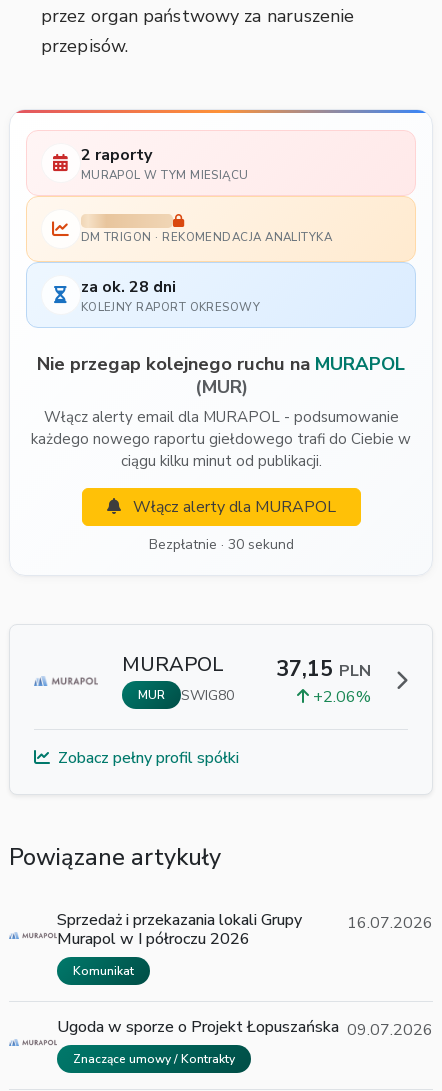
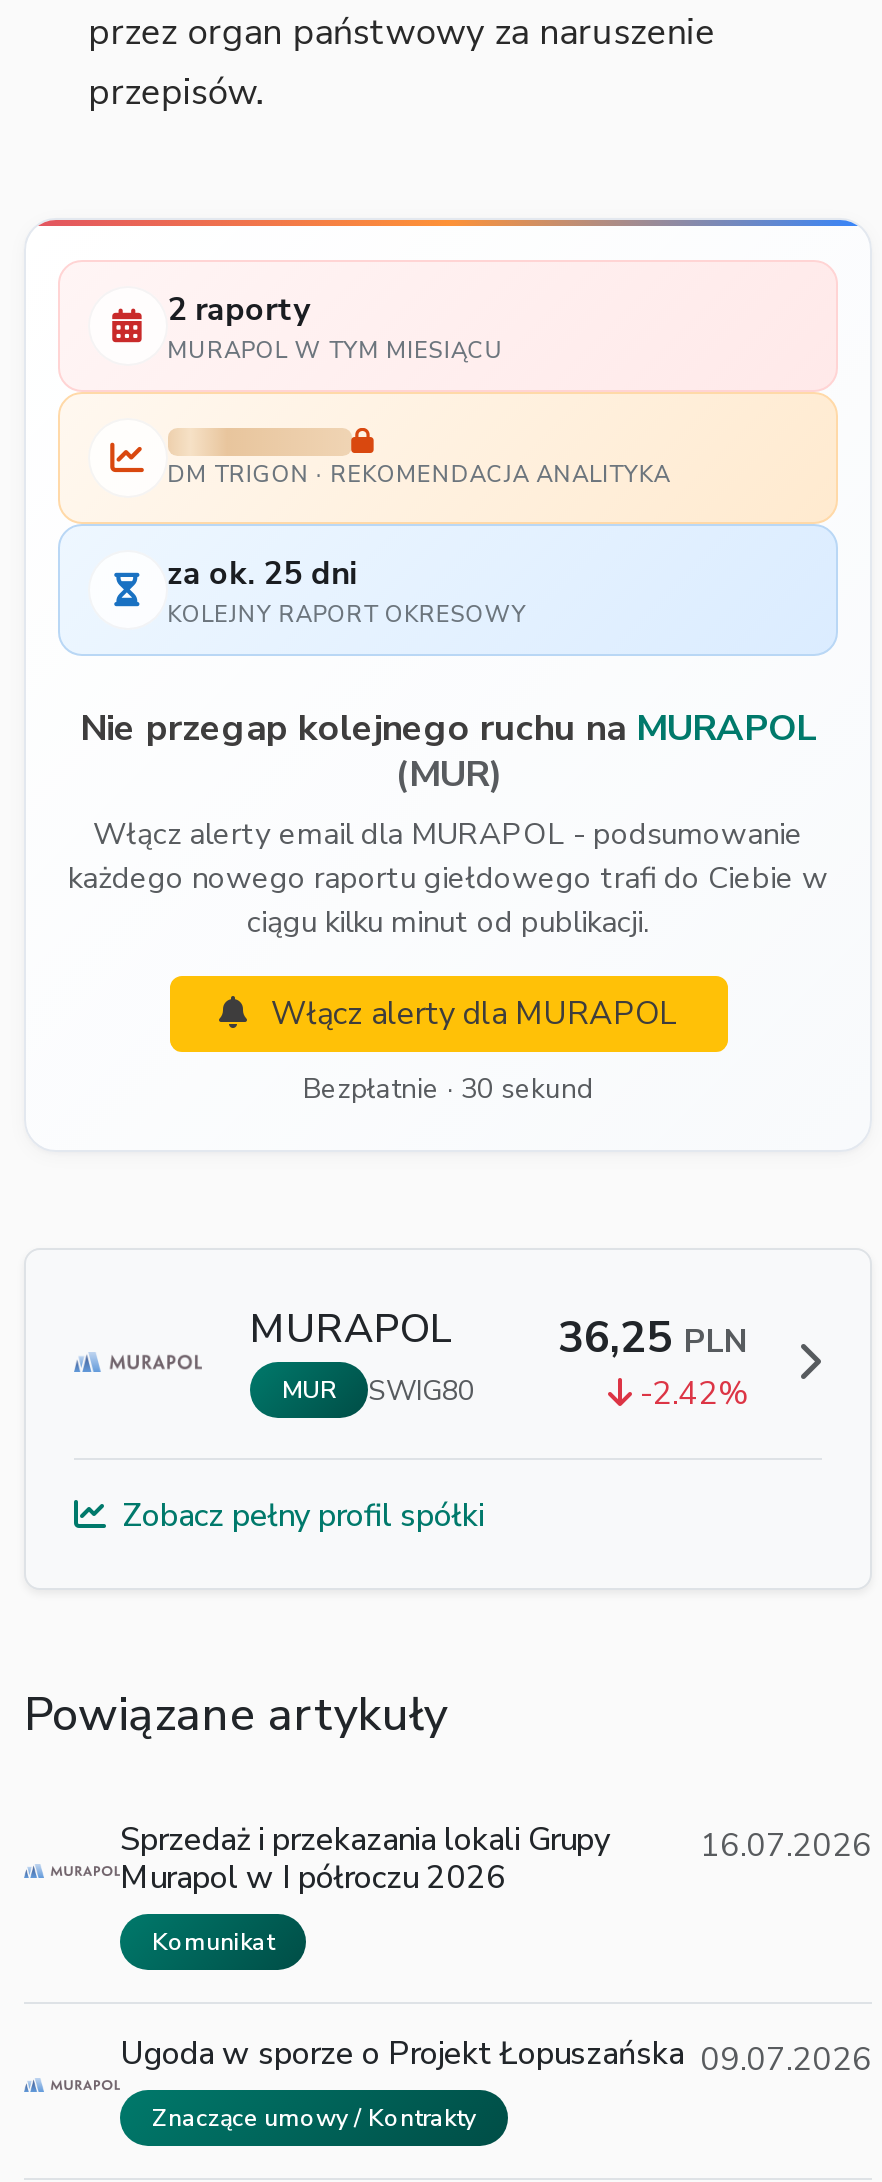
[81,276,176,298] za ok. 28 dni -> [167,552,357,596] za ok. 25 dni
[122,651,371,684] MURAPOL 37,15 PLN -> [250,1303,748,1369] MURAPOL 36,25 PLN
[309,686,371,708] +2.06% -> [632,1373,748,1417] -2.42%

